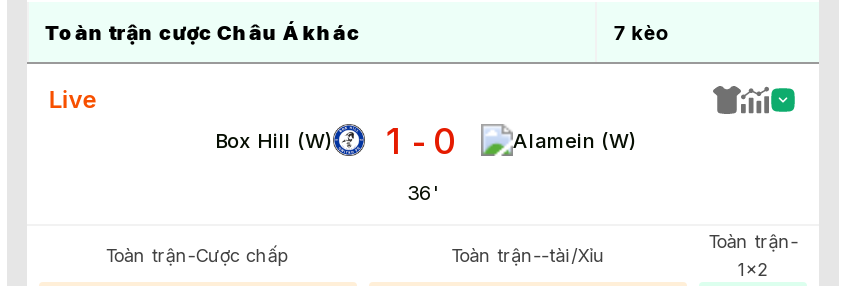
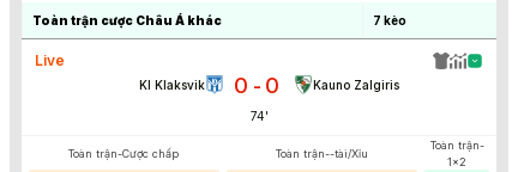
[215,119,637,161] Box Hill (W) | 1 - 0 | Alamein (W) -> [139,72,399,97] KI Klaksvik | 0 - 0 | Kauno Zalgiris
[407,179,439,203] 36 ' -> [250,108,268,122] 74 '

